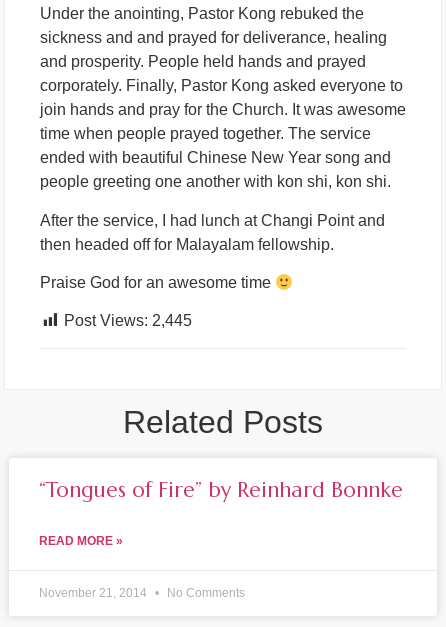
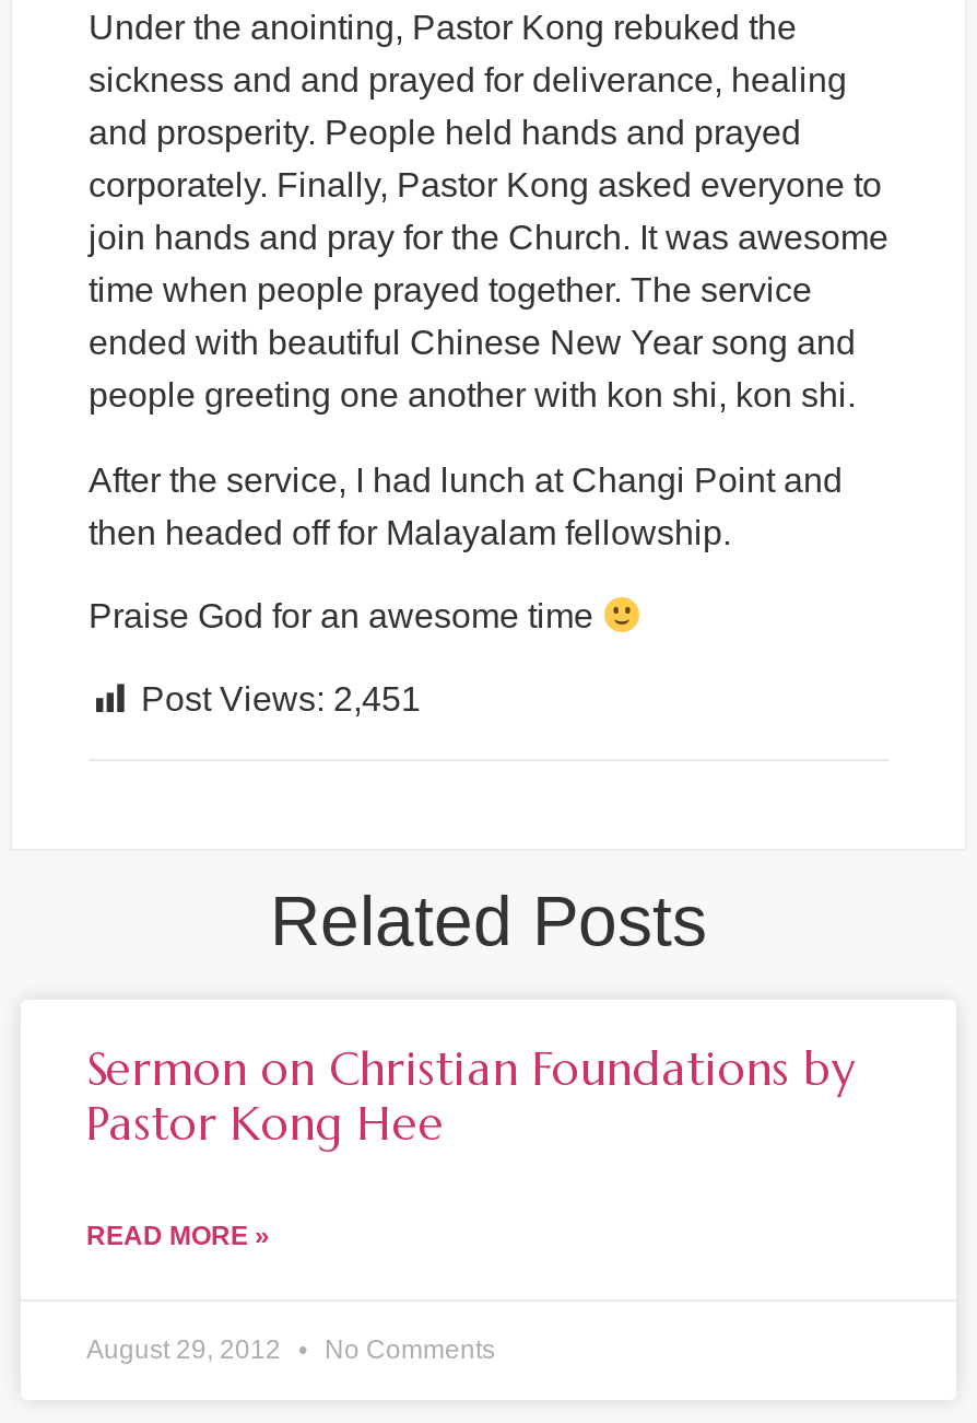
[64,312,192,329] Post Views: 2,445 -> [141,681,421,719] Post Views: 2,451
[39,477,403,503] “Tongues of Fire” by Reinhard Bonnke -> [86,1042,854,1154] Sermon on Christian Foundations by | Pastor Kong Hee
[39,586,245,600] November 21, 2014 No Comments -> [86,1335,495,1366] August 29, 2012 No Comments

